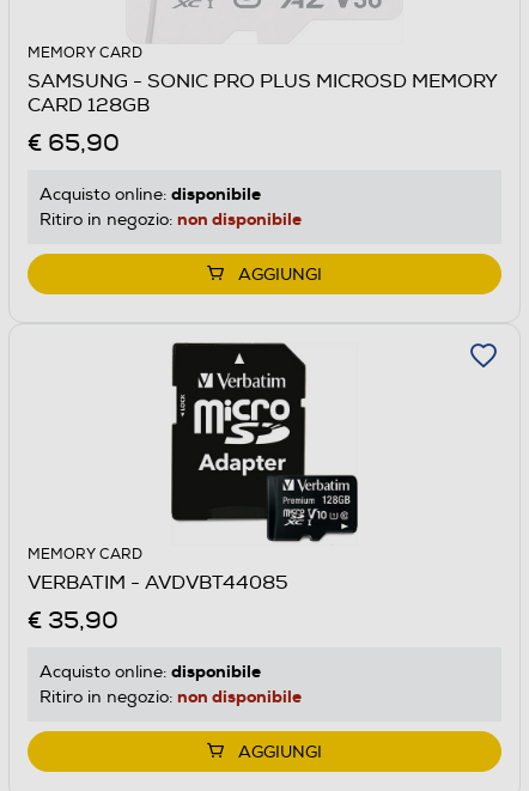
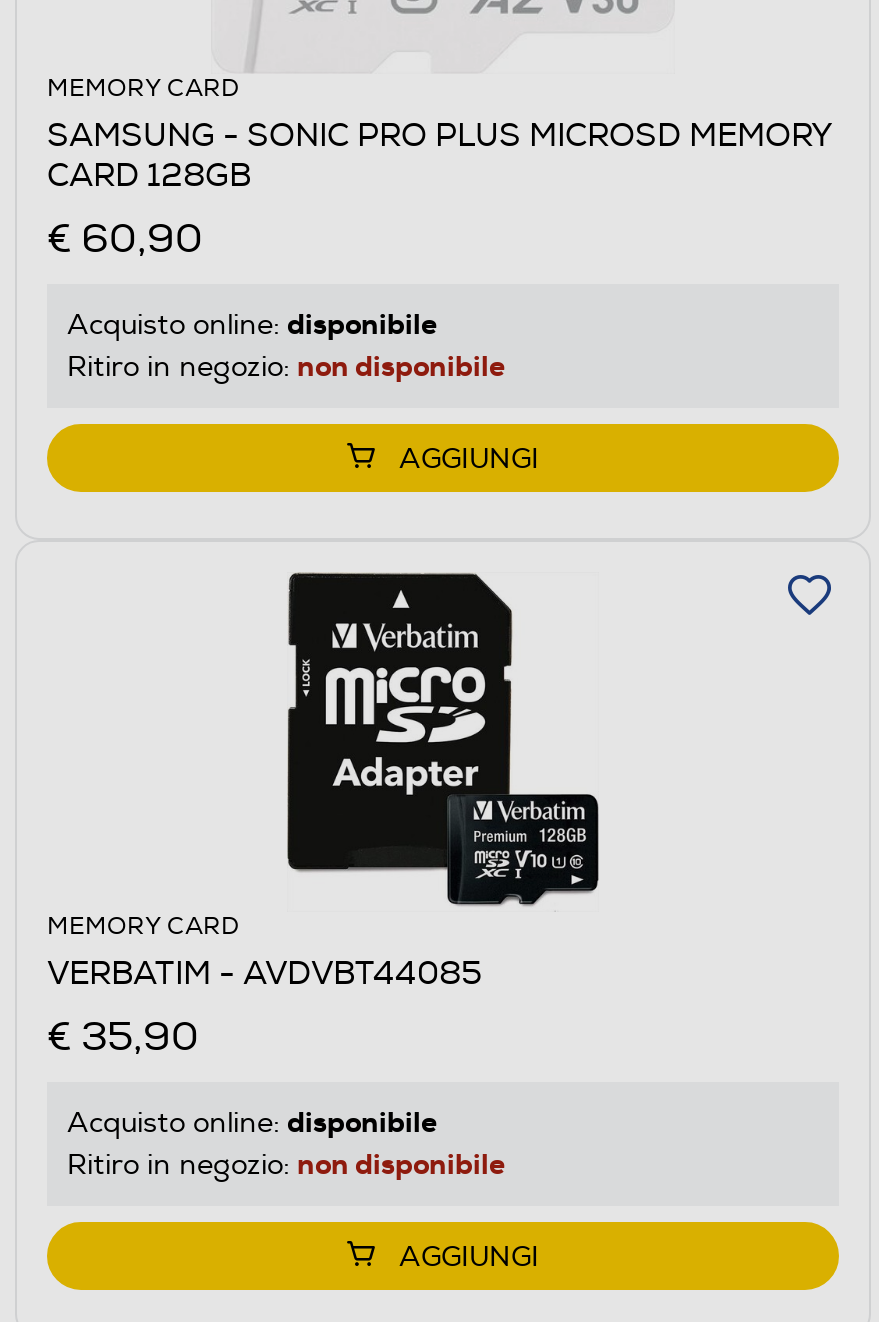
[28,128,120,157] € 65,90 -> [47,213,203,263] € 60,90

